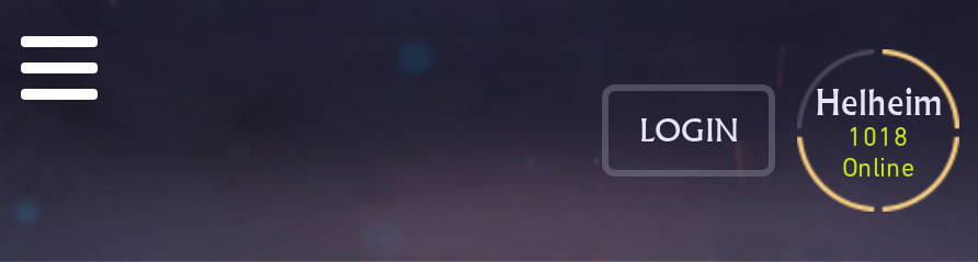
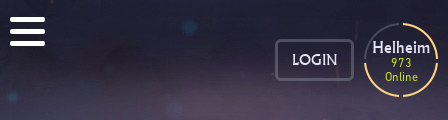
[848,126,909,152] 1018 -> [390,58,411,70] 973

